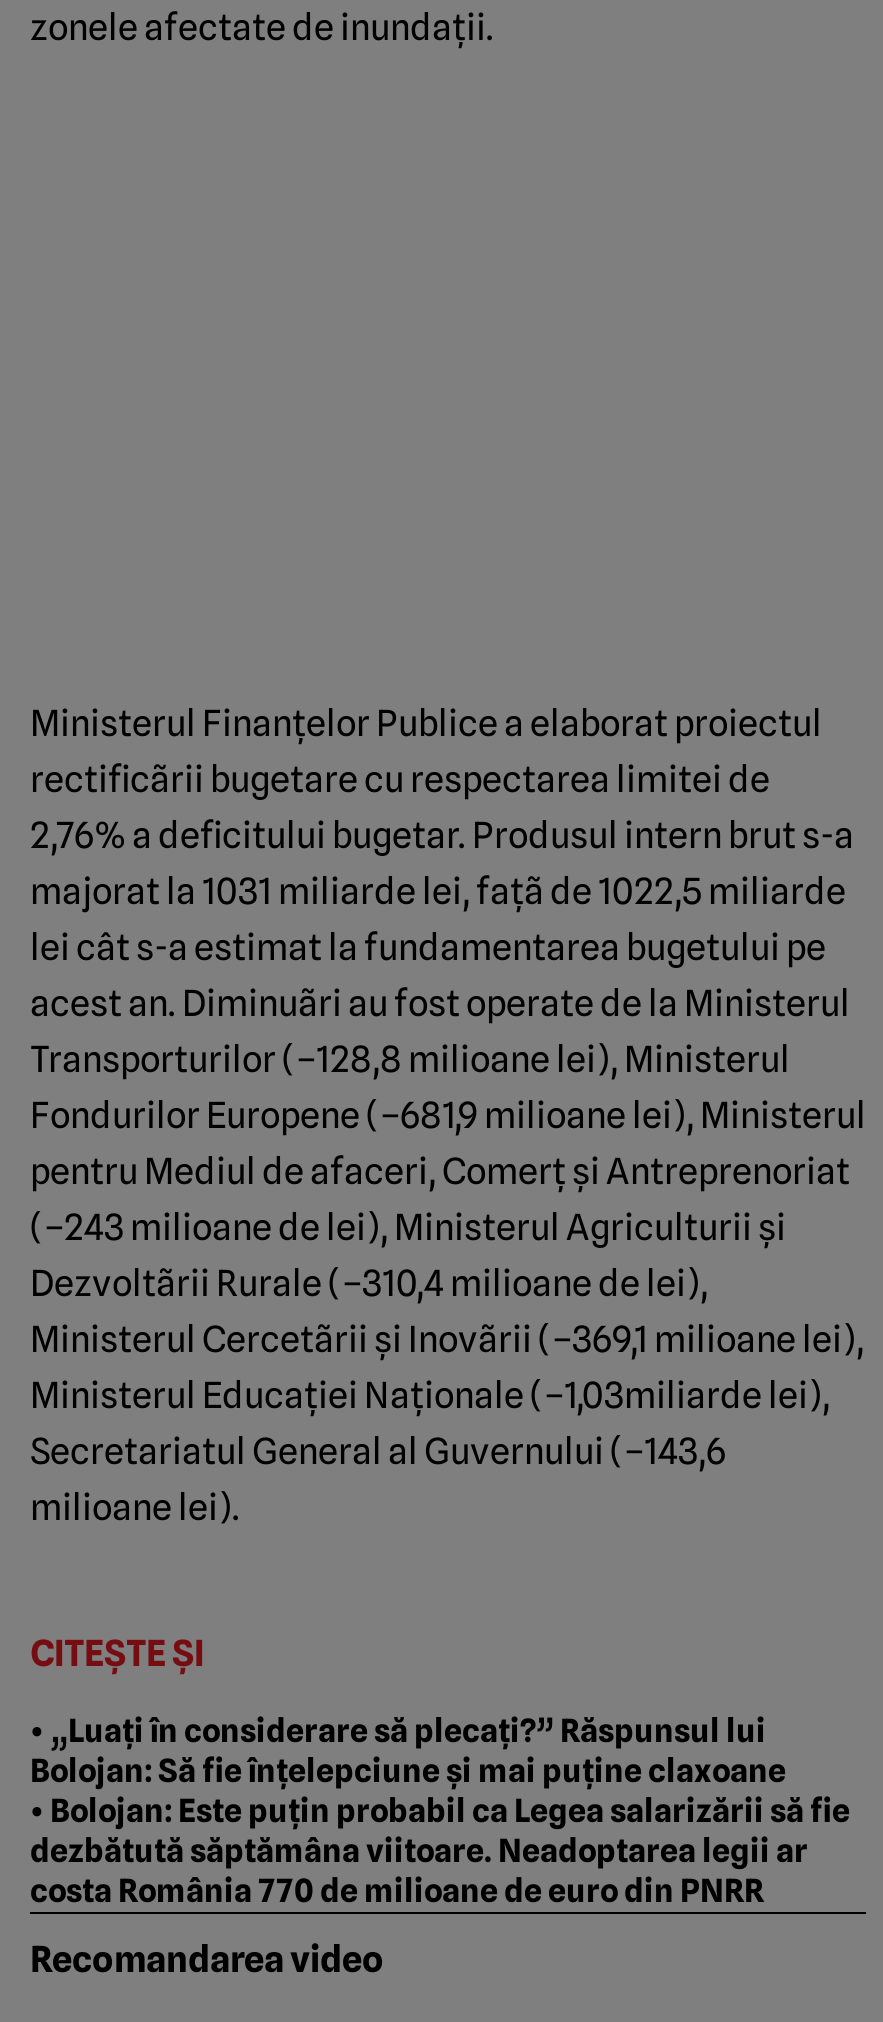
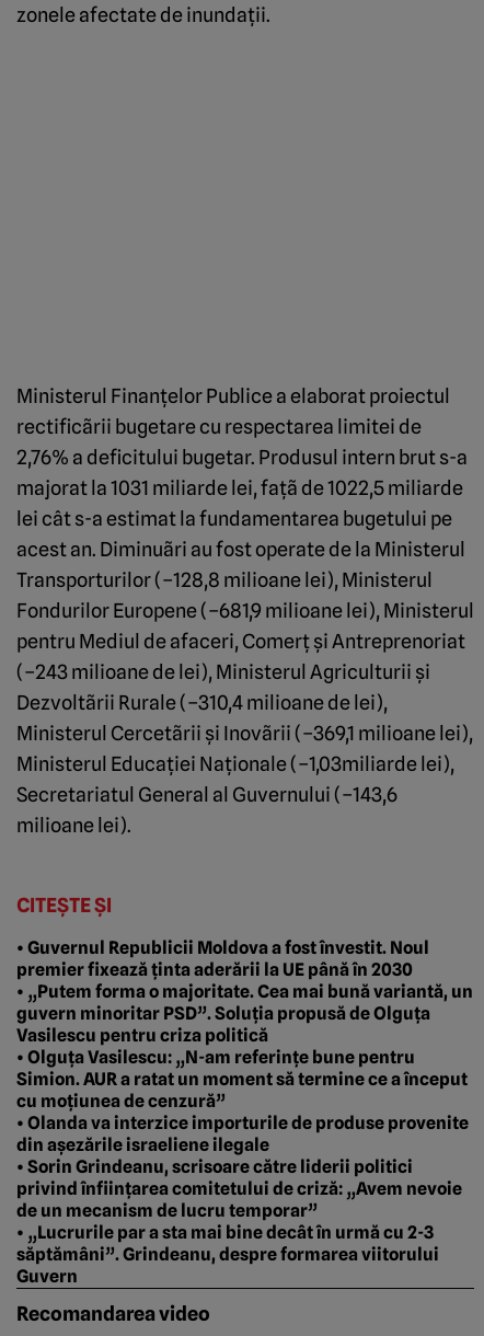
[30,1712,850,1910] • „Luați în considerare să plecați?” Răspunsul lui | Bolojan: Să fie înțelepciune și mai puține claxoane | • Bolojan: Este puțin probabil ca Legea salarizării să fie | dezbătută săptămâna viitoare. Neadoptarea legii ar | costa România 770 de milioane de euro din PNRR -> [16,937,473,1287] • Guvernul Republicii Moldova a fost învestit. Noul | premier fixează ținta aderării la UE până în 2030 | • „Putem forma o majoritate. Cea mai bună variantă, un | guvern minoritar PSD”. Soluția propusă de Olguța | Vasilescu pentru criza politică | • Olguța Vasilescu: „N-am referințe bune pentru | Simion. AUR a ratat un moment să termine ce a început | cu moțiunea de cenzură” | • Olanda va interzice importurile de produse provenite | din așezările israeliene ilegale | • Sorin Grindeanu, scrisoare către liderii politici | privind înființarea comitetului de criză: „Avem nevoie | de un mecanism de lucru temporar” | • „Lucrurile par a sta mai bine decât în urmă cu 2-3 | săptămâni”. Grindeanu, despre formarea viitorului | Guvern

